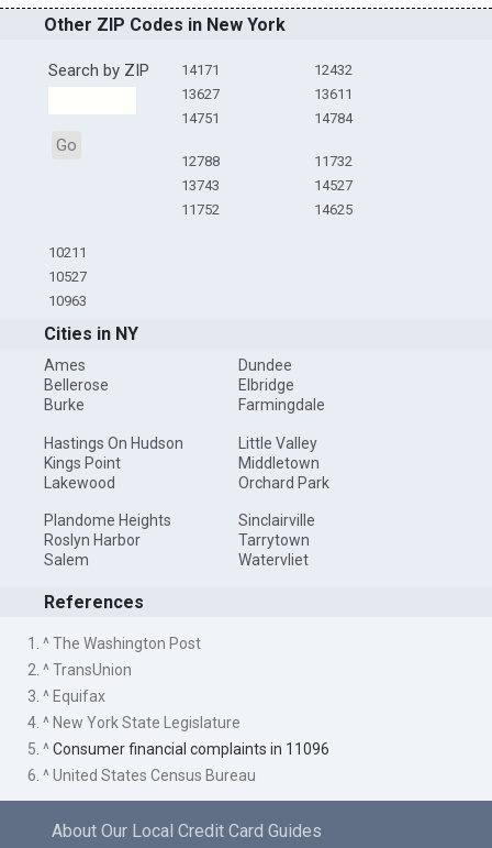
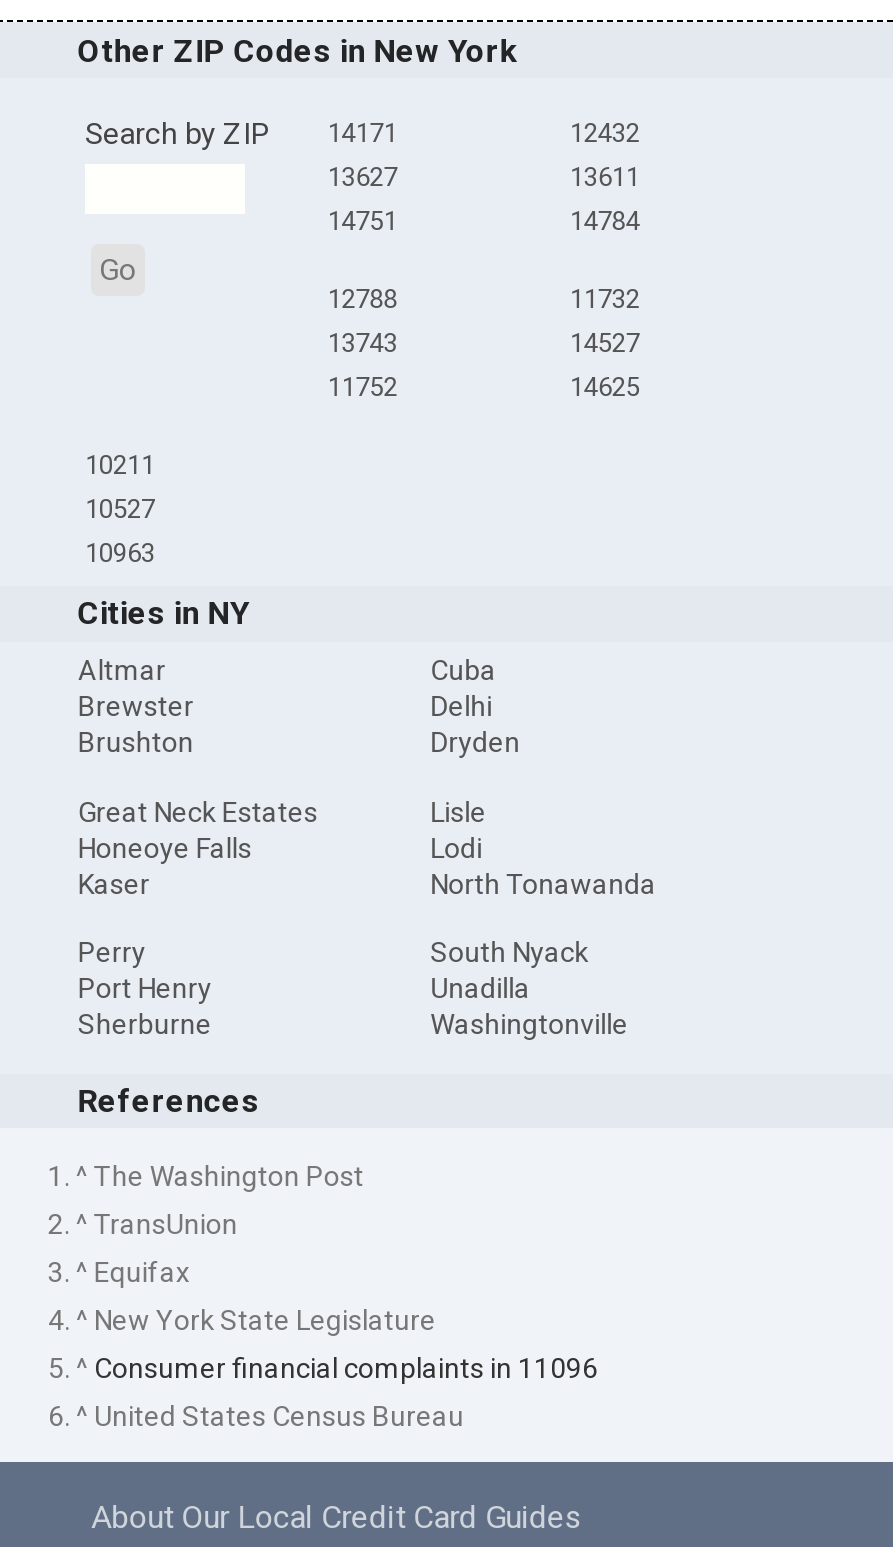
[44,356,109,414] Ames | Bellerose | Burke -> [78,654,194,758] Altmar | Brewster | Brushton
[238,356,325,414] Dundee | Elbridge | Farmingdale -> [430,654,520,758] Cuba | Delhi | Dryden
[44,434,184,491] Hastings On Hudson | Kings Point | Lakewood -> [78,795,318,899] Great Neck Estates | Honeoye Falls | Kaser
[238,434,329,491] Little Valley | Middletown | Orchard Park -> [430,795,656,899] Lisle | Lodi | North Tonawanda
[44,512,172,569] Plandome Heights | Roslyn Harbor | Salem -> [78,936,212,1040] Perry | Port Henry | Sherburne
[238,512,315,569] Sinclairville | Tarrytown | Watervliet -> [430,936,628,1040] South Nyack | Unadilla | Washingtonville

